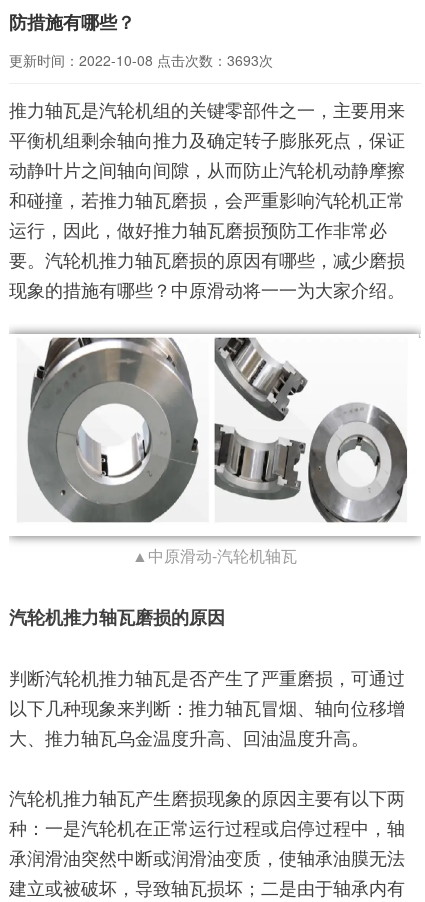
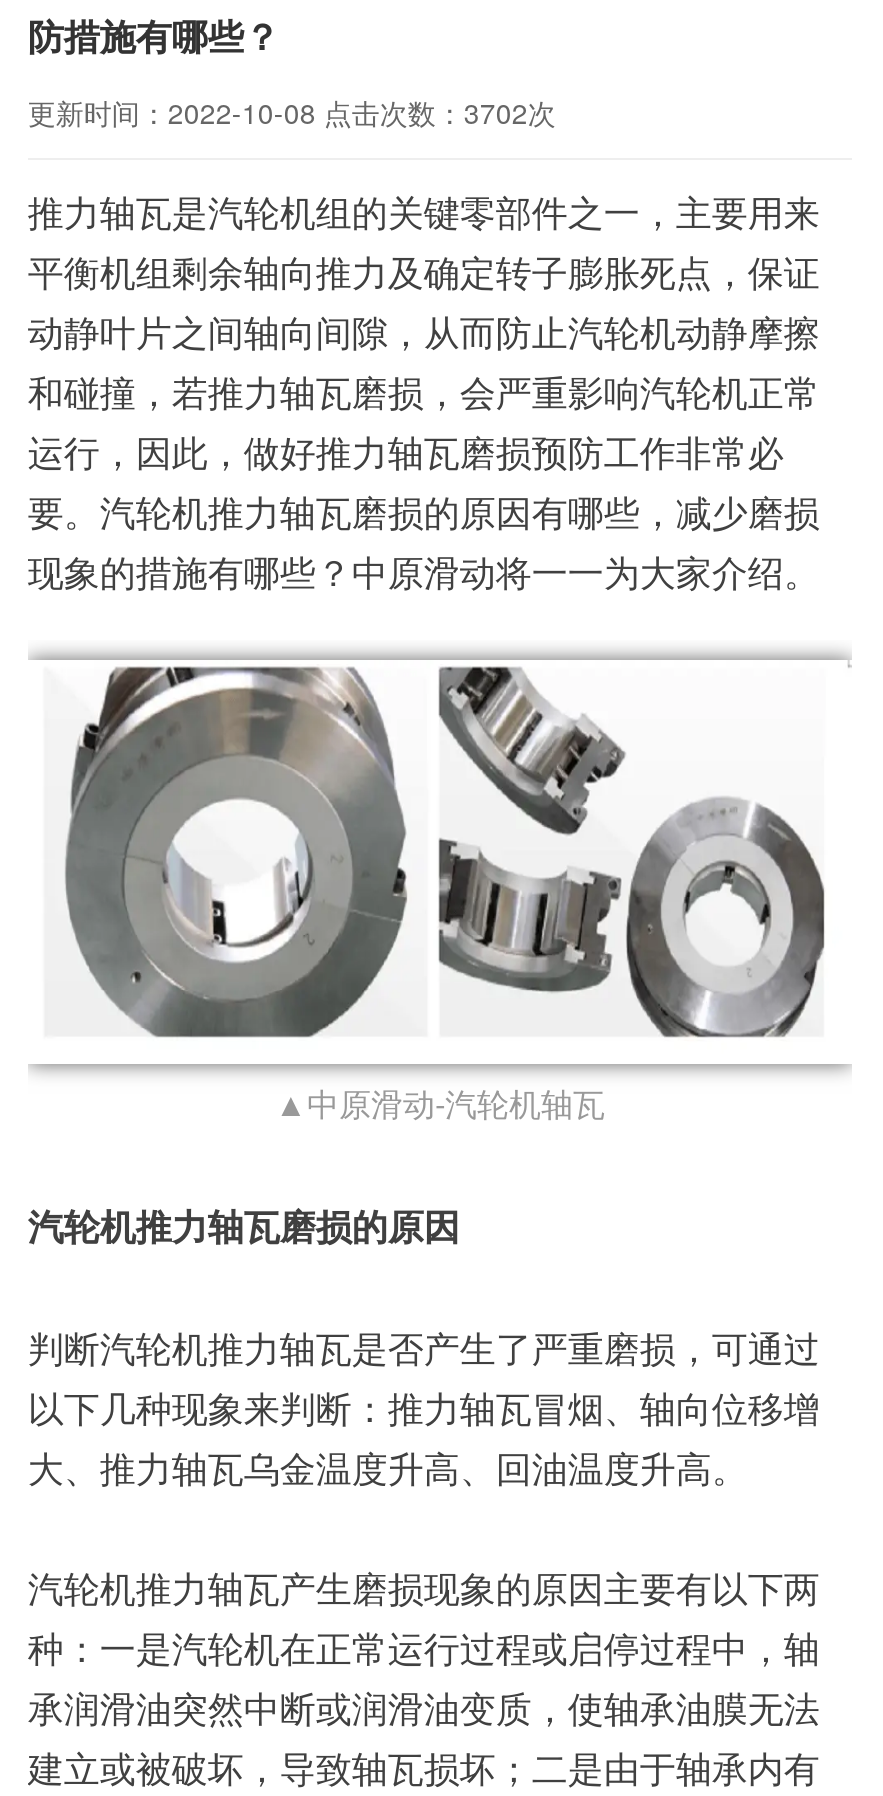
[9,50,273,70] 更新时间：2022-10-08点击次数：3693次 -> [28,92,556,132] 更新时间：2022-10-08点击次数：3702次

